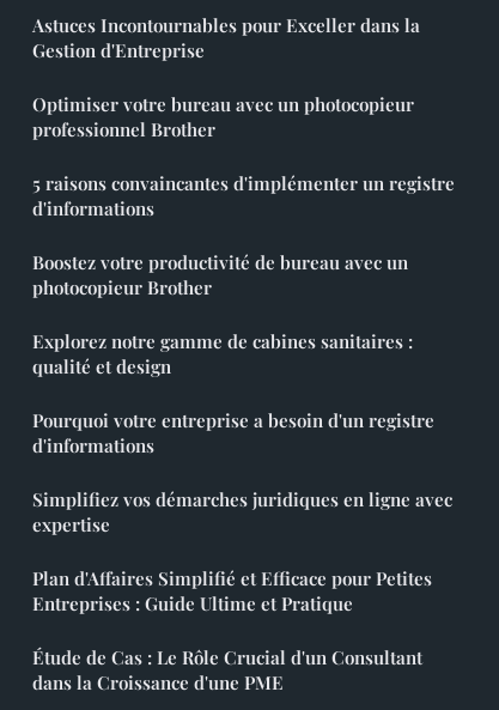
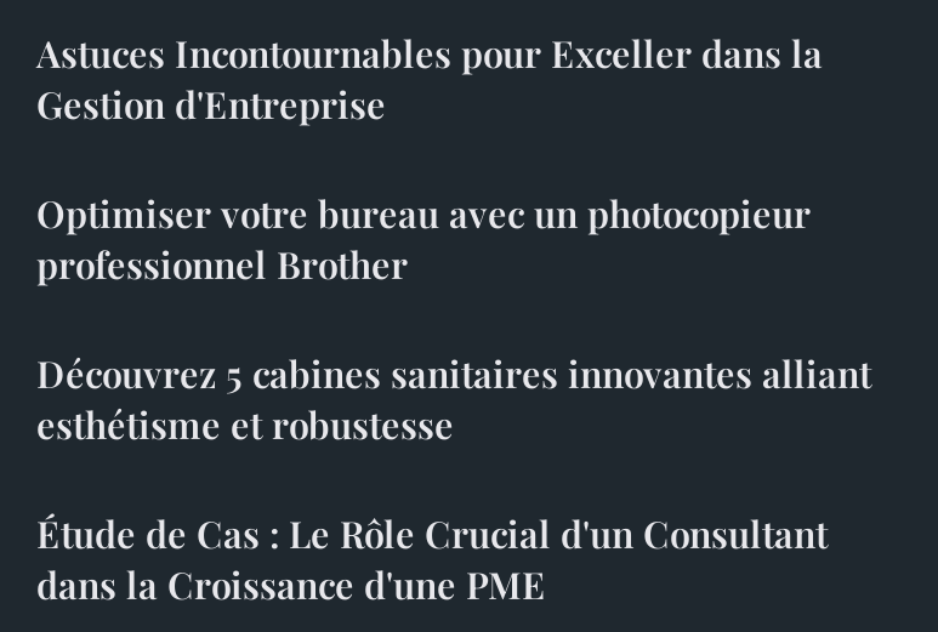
[32,171,455,616] 5 raisons convaincantes d'implémenter un registre | d'informations | Boostez votre productivité de bureau avec un | photocopieur Brother | Explorez notre gamme de cabines sanitaires : | qualité et design | Pourquoi votre entreprise a besoin d'un registre | d'informations | Simplifiez vos démarches juridiques en ligne avec | expertise | Plan d'Affaires Simplifié et Efficace pour Petites | Entreprises : Guide Ultime et Pratique -> [36,350,871,449] Découvrez 5 cabines sanitaires innovantes alliant | esthétisme et robustesse

